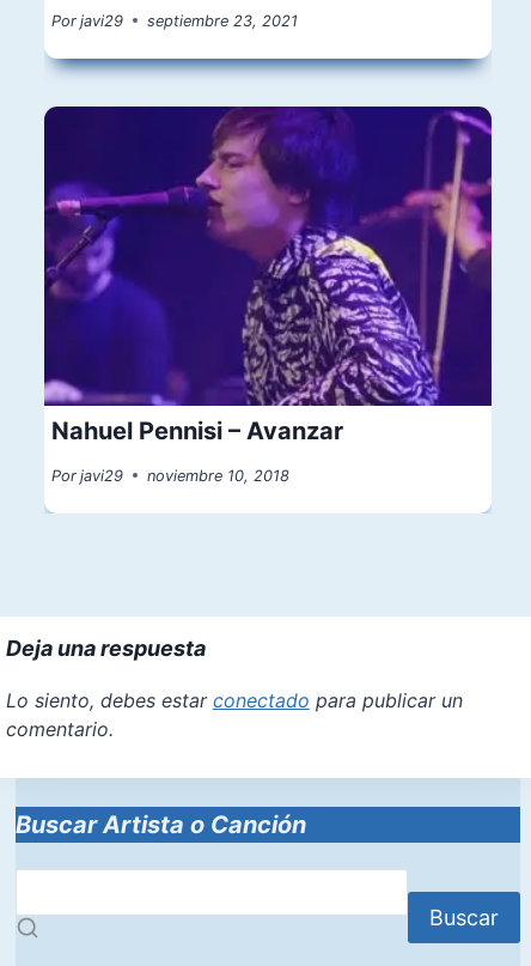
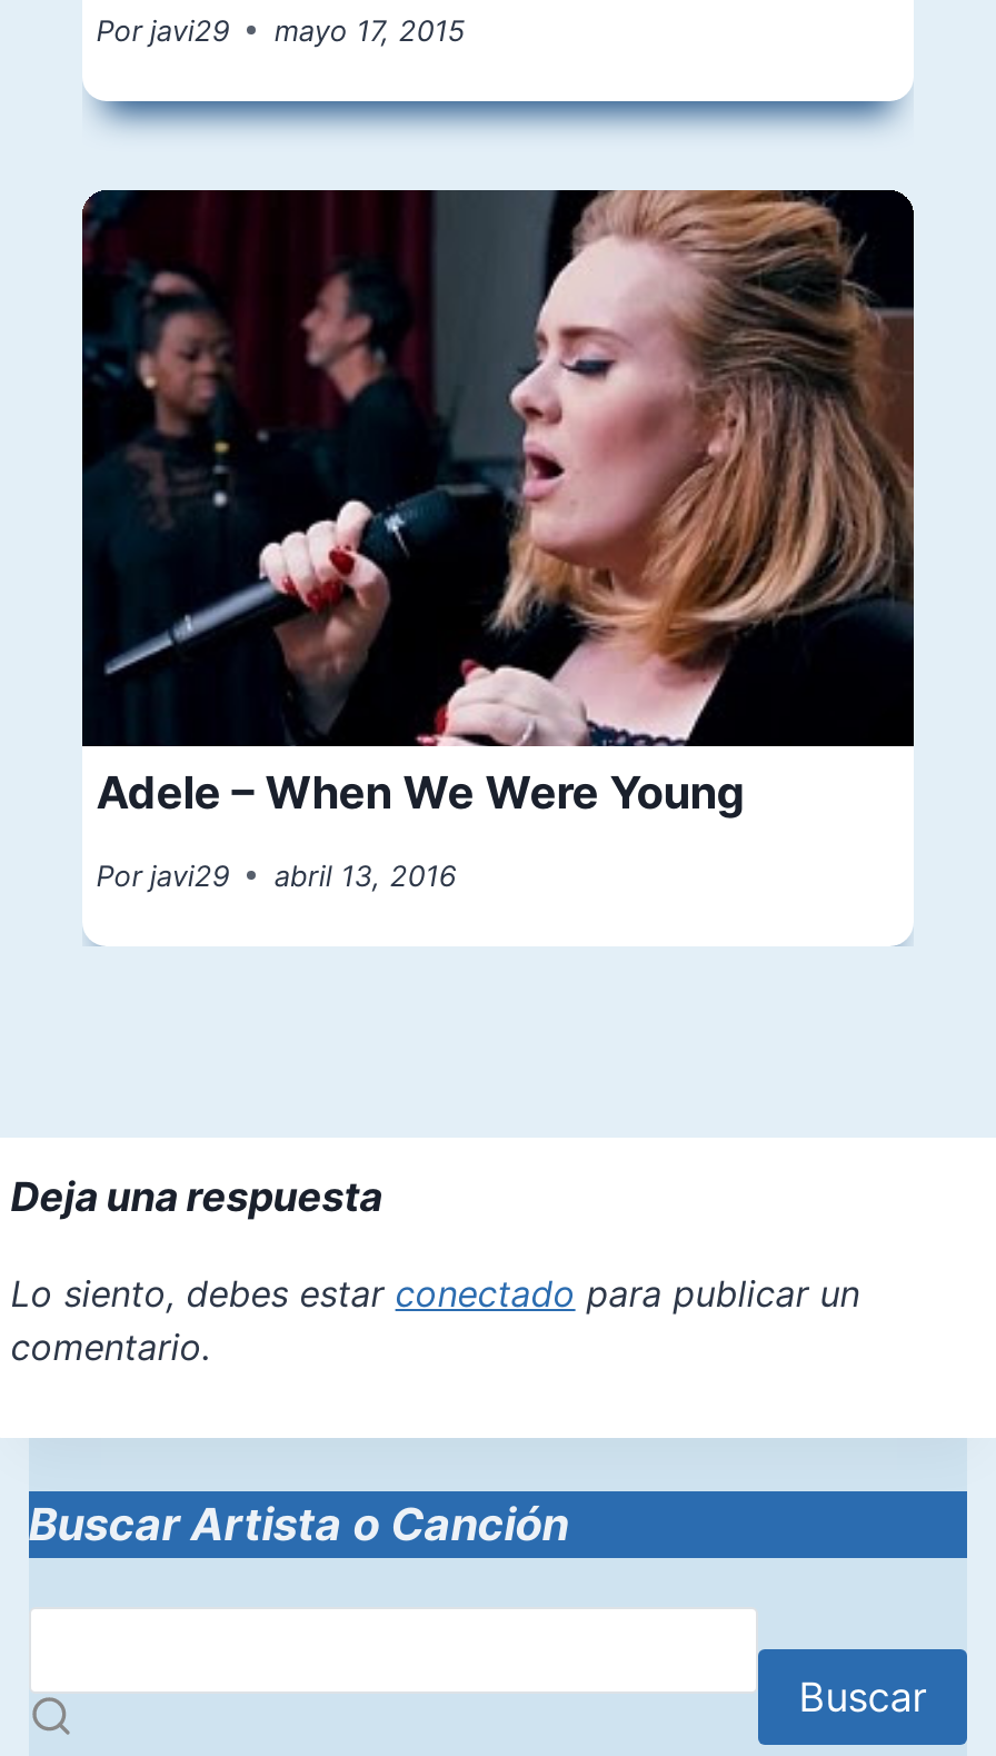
[52,11,298,29] Por javi29 septiembre 23, 2021 -> [96,13,466,47] Por javi29 mayo 17, 2015
[43,105,493,445] [image] | Nahuel Pennisi – Avanzar -> [80,188,916,819] [image] | Adele – When We Were Young
[52,466,290,484] Por javi29 noviembre 10, 2018 -> [96,859,457,892] Por javi29 abril 13, 2016

